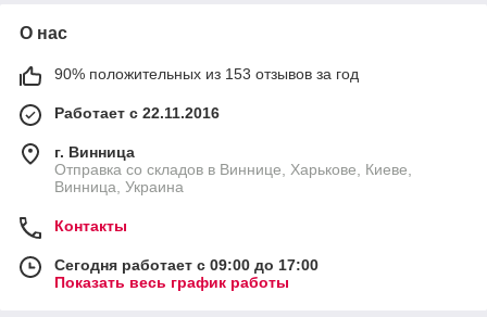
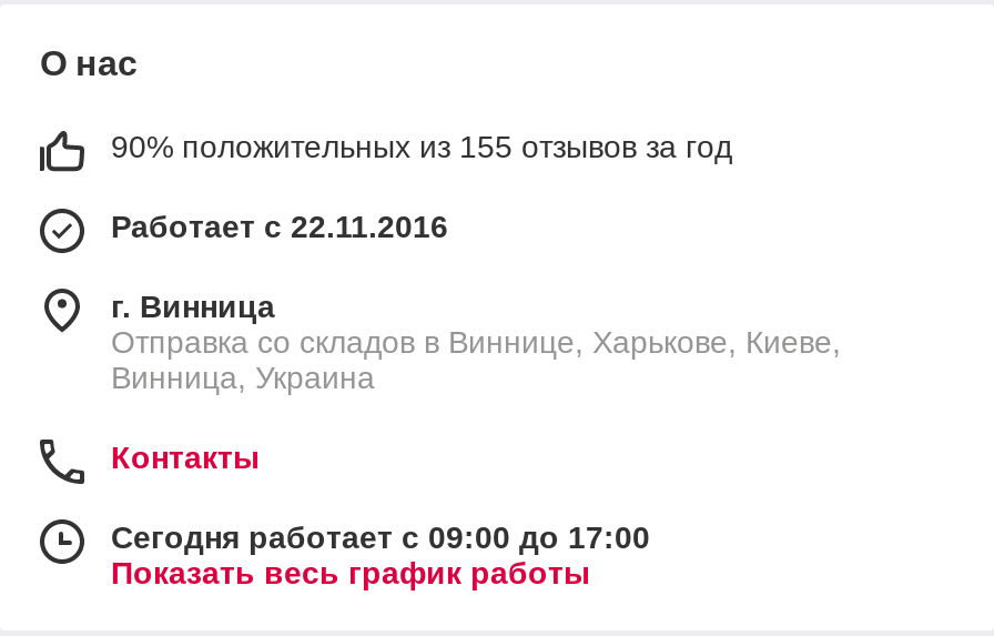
[54,65,359,82] 90% положительных из 153 отзывов за год -> [111,128,732,164] 90% положительных из 155 отзывов за год

